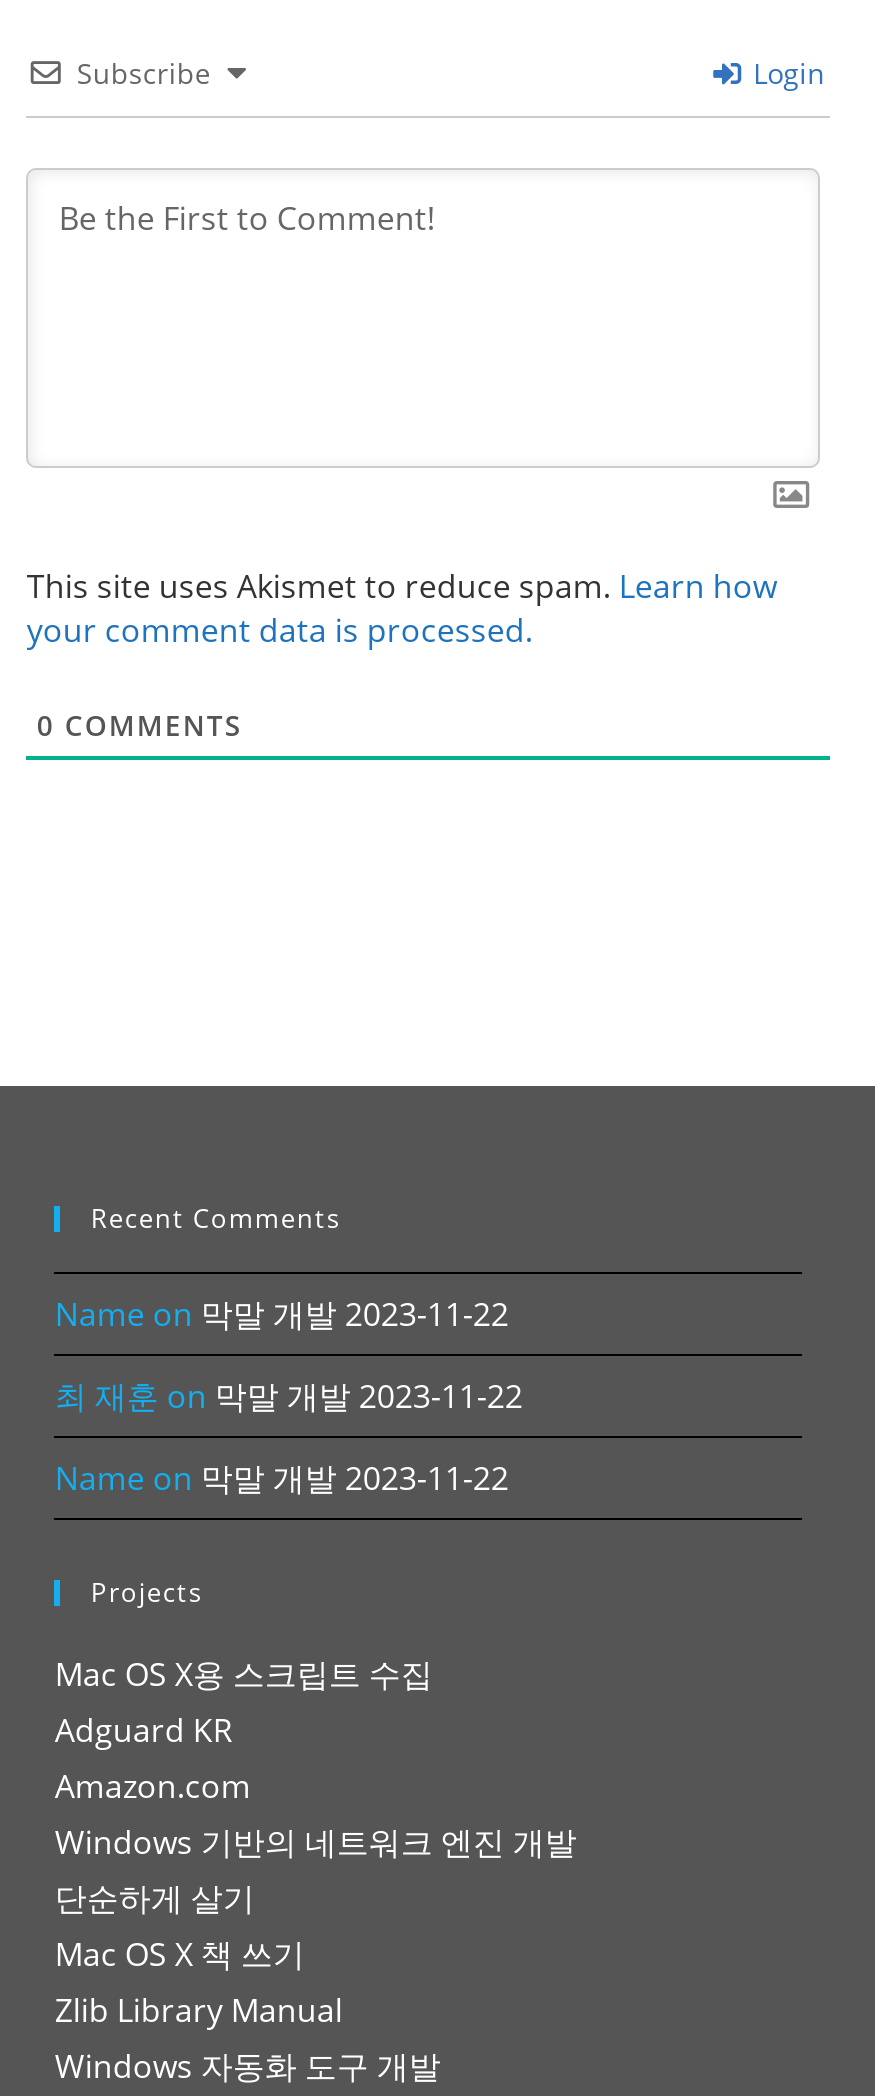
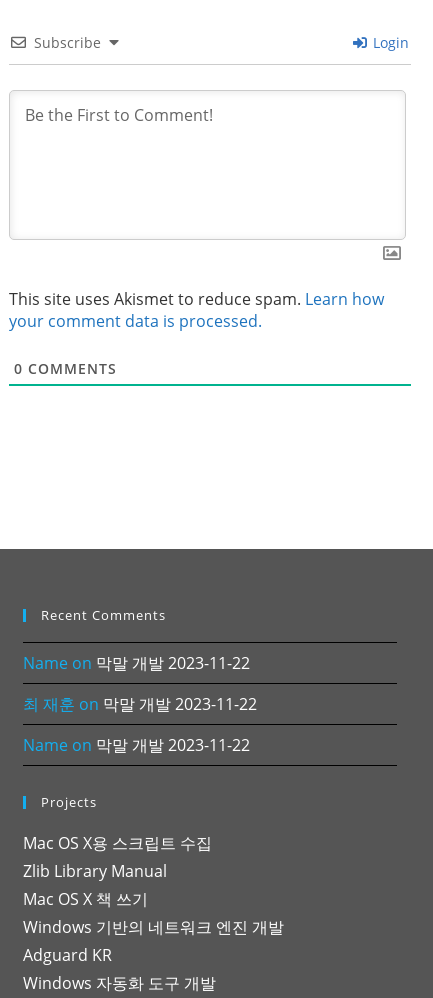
moved [55,1708,577,1976] -> [23,888,284,966]: Mac OS X 책 쓰기 | Windows 기반의 네트워크 엔진 개발 | Adguard KR
[55,1764,255,1920] Amazon.com | 단순하게 살기 -> none
moved [55,1988,343,2032] -> [23,860,167,882]: Zlib Library Manual

